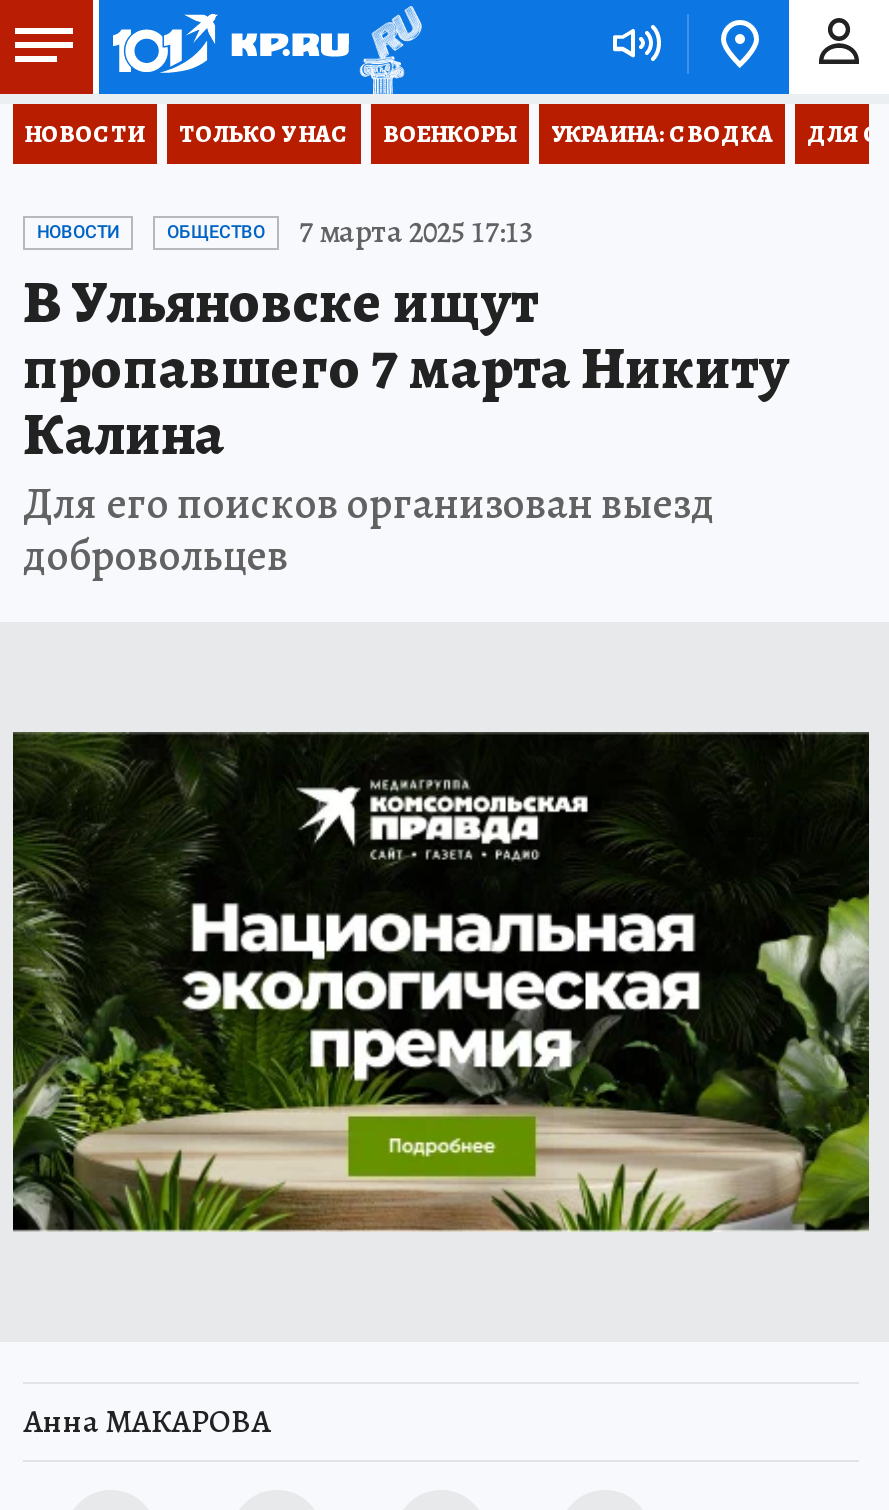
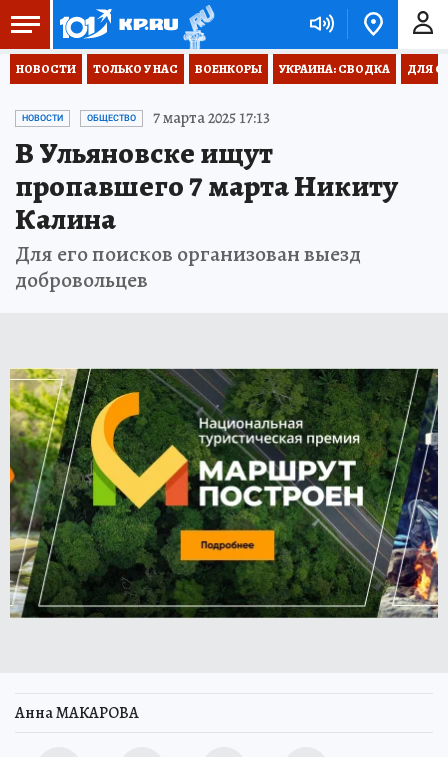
[11,730,871,1232] [image] -> [9,368,439,619] [image]

